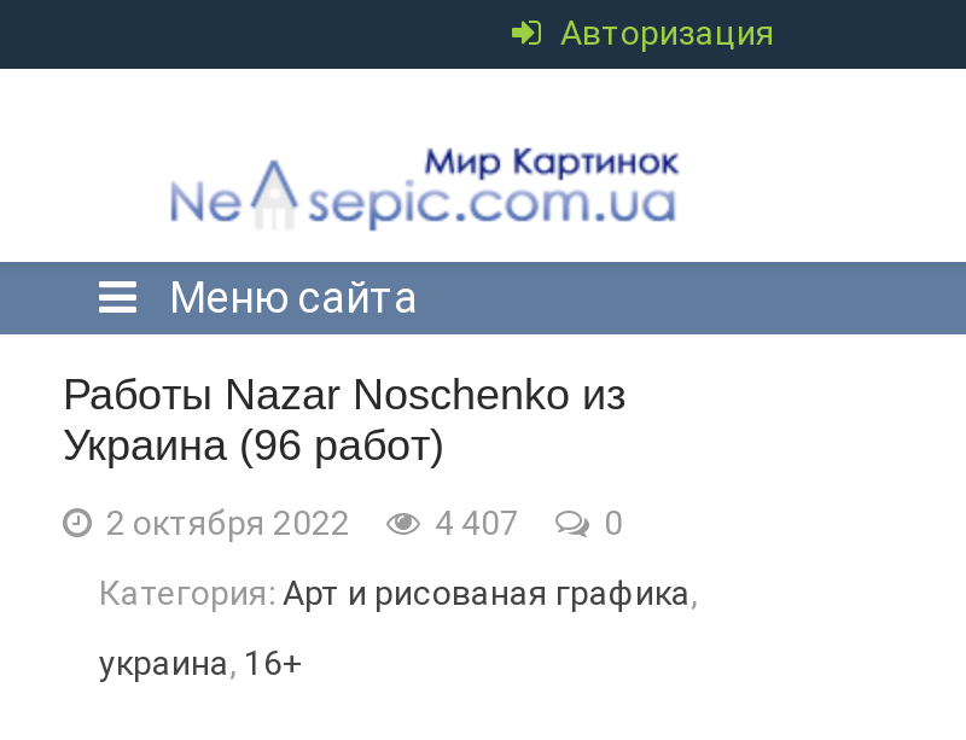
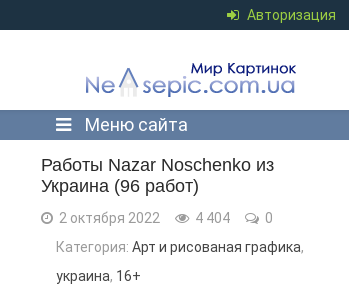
[99,503,623,542] 2 октября 2022 4 407 0 -> [56,210,273,226] 2 октября 2022 4 404 0

